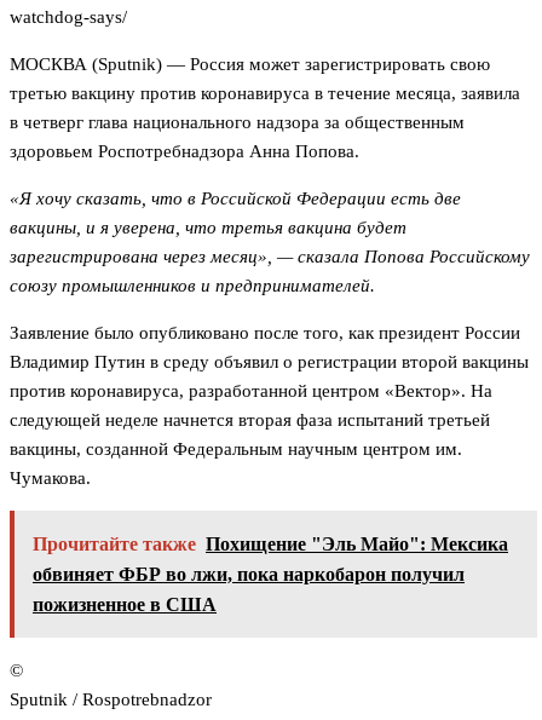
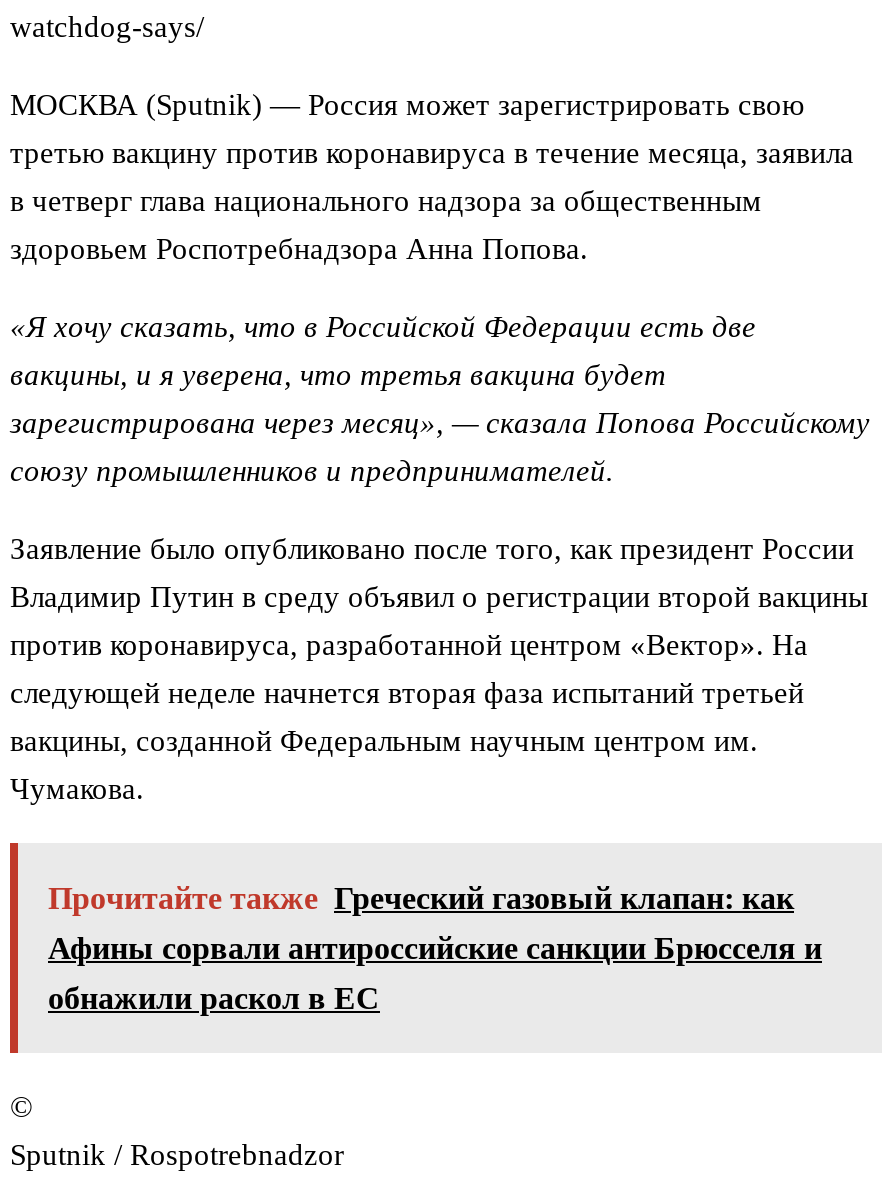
[33,534,508,555] Прочитайте также Похищение "Эль Майо": Мексика -> [48,882,794,916] Прочитайте также Греческий газовый клапан: как
[33,564,465,585] обвиняет ФБР во лжи, пока наркобарон получил -> [48,932,822,966] Афины сорвали антироссийские санкции Брюсселя и
[33,595,217,615] пожизненное в США -> [48,982,380,1016] обнажили раскол в ЕС

